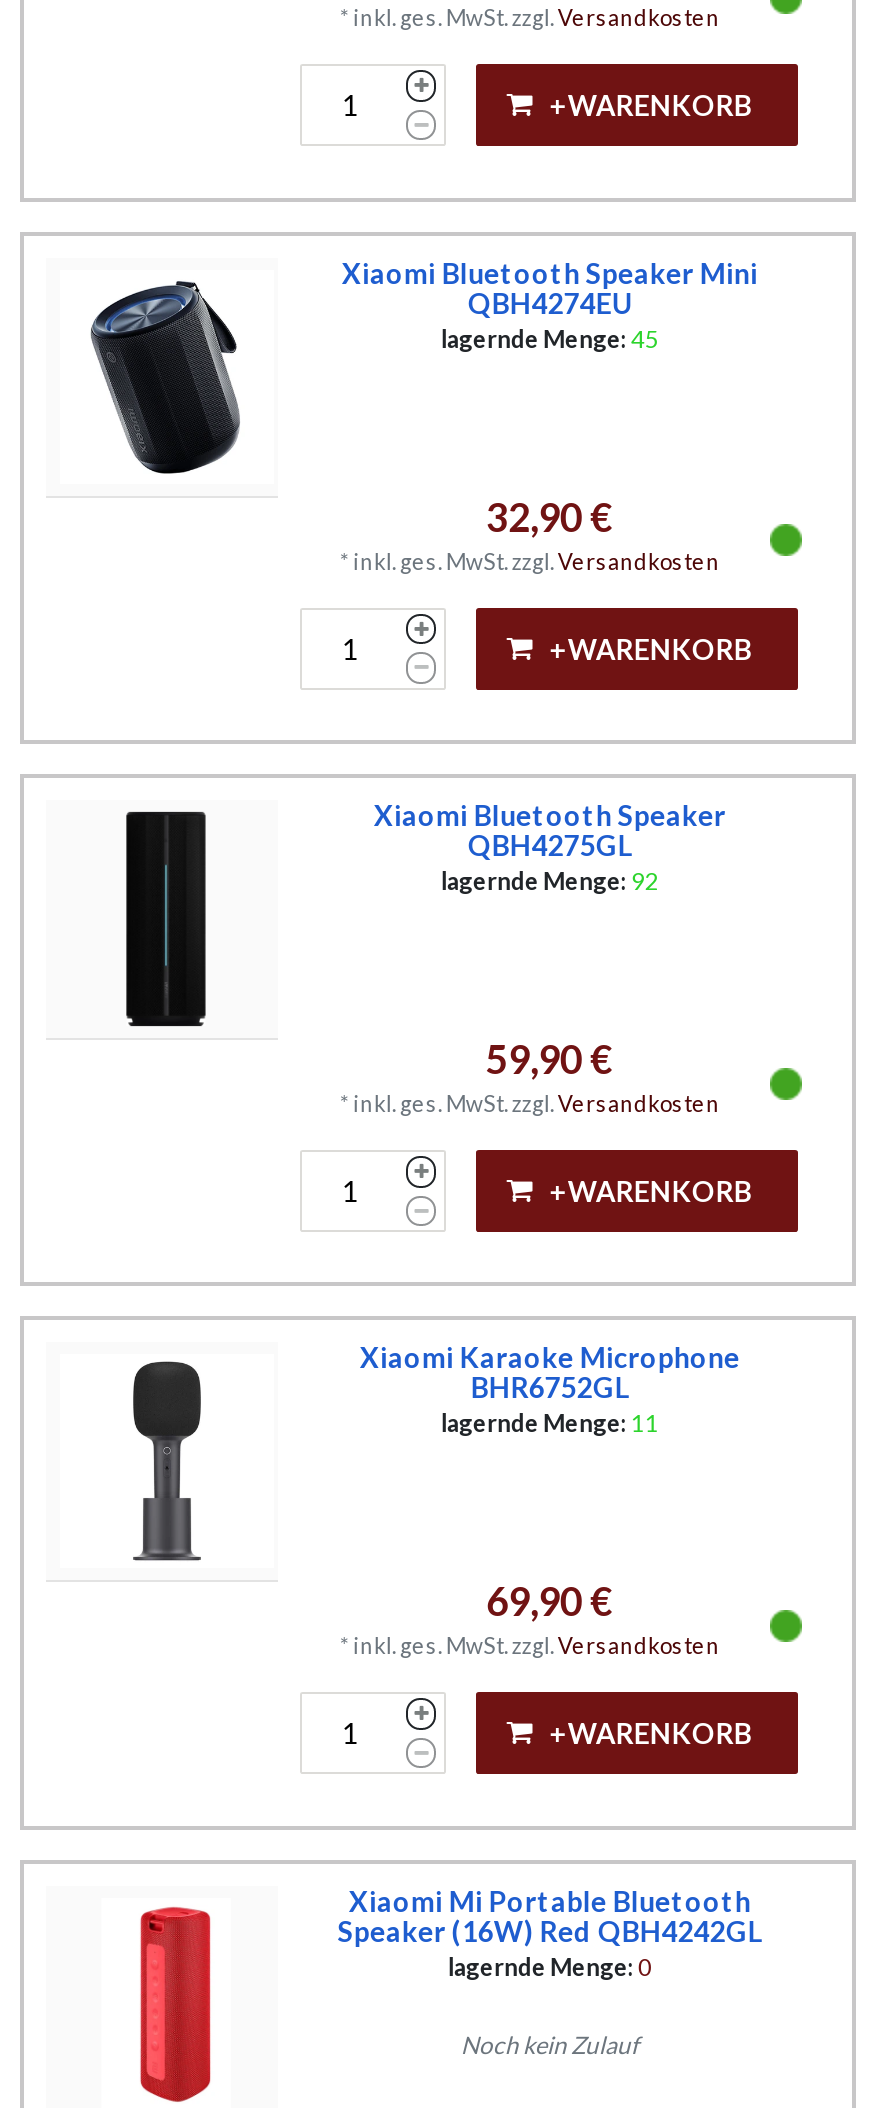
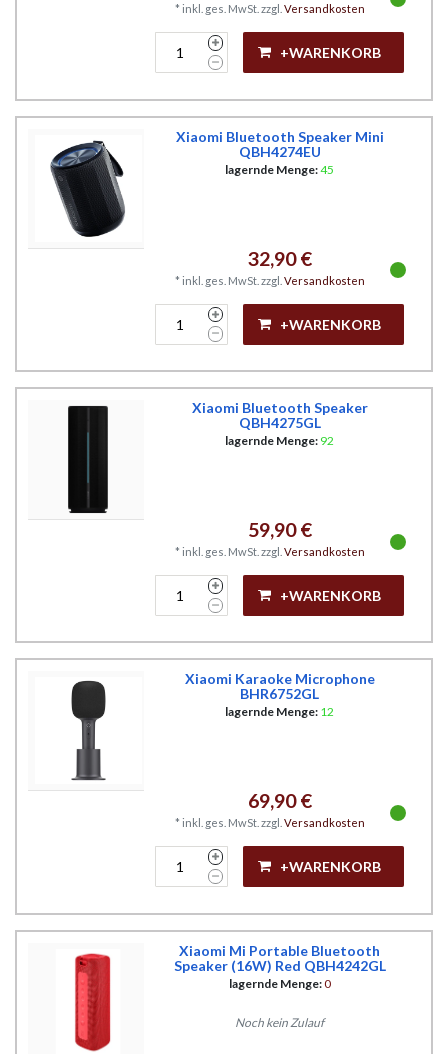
[441,1409,659,1439] lagernde Menge: 11 -> [225,704,334,719] lagernde Menge: 12

